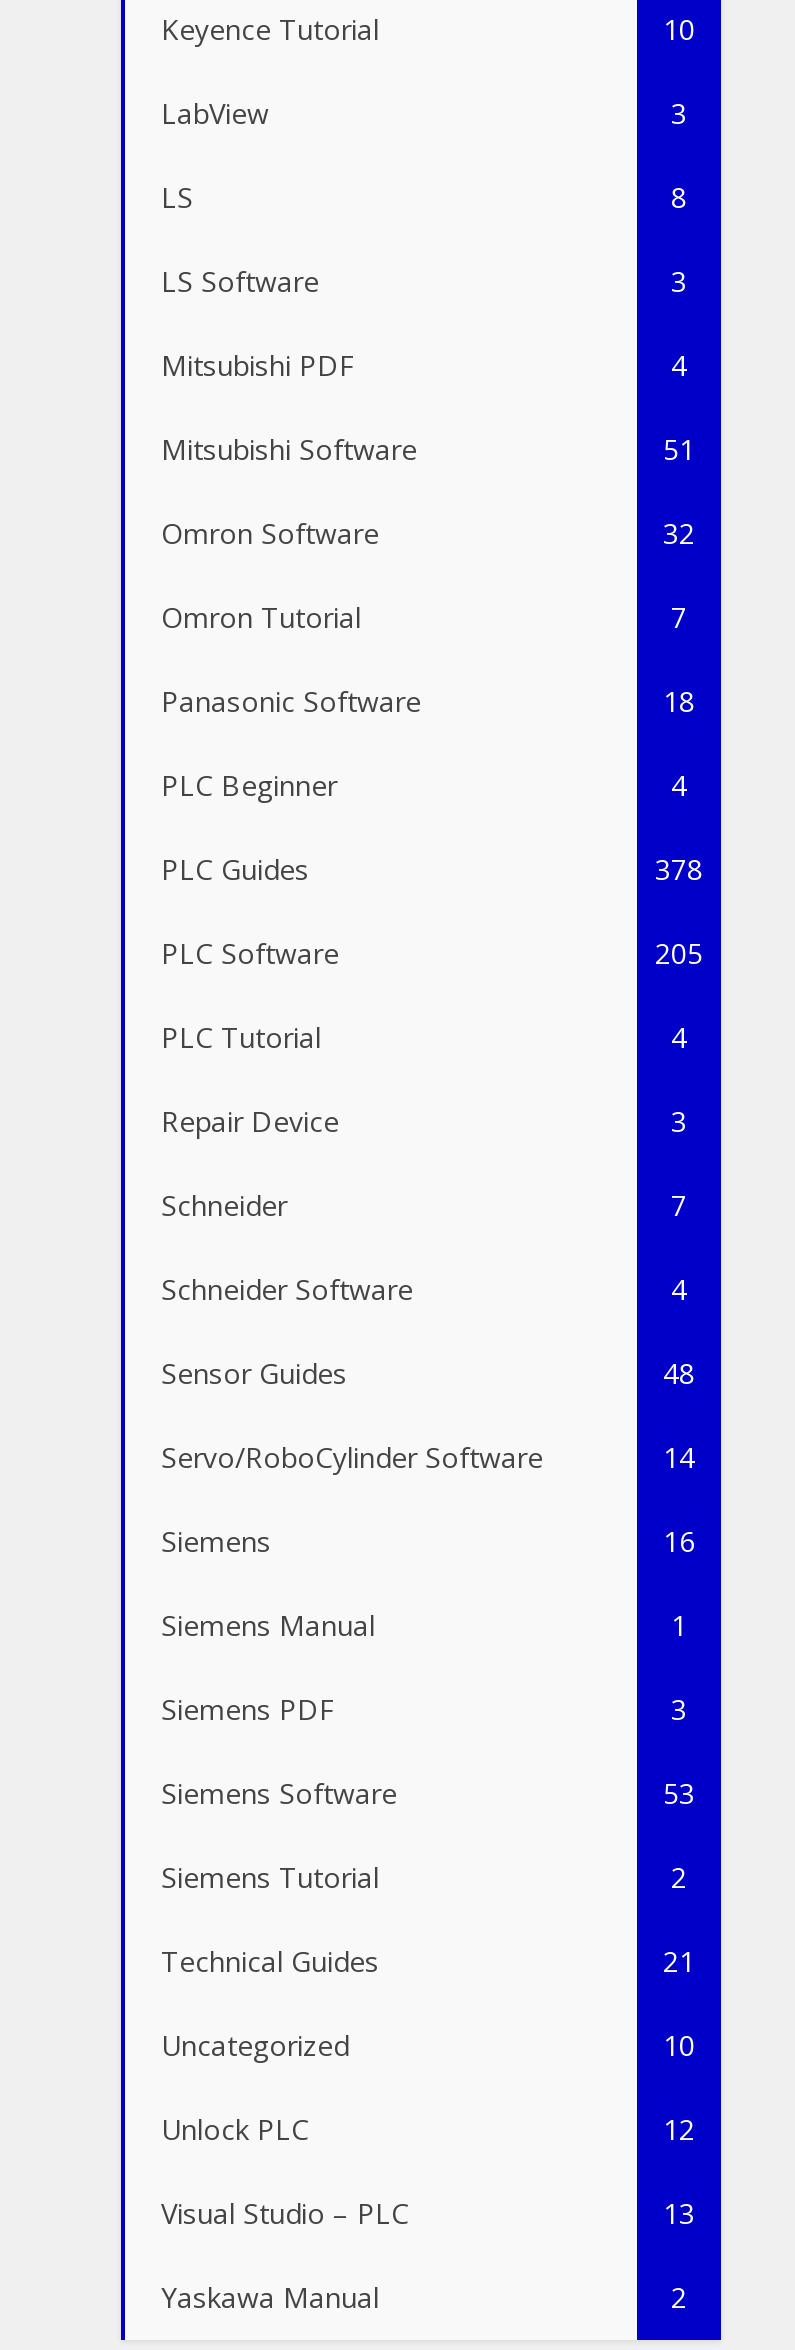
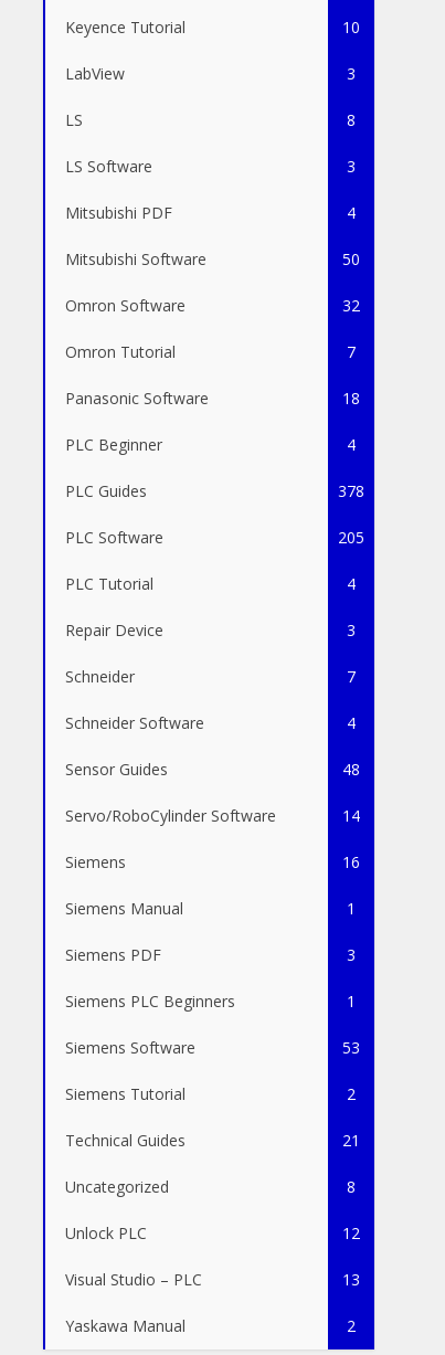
[663,429,695,467] 51 -> [342,248,360,269] 50
none -> [65,990,356,1011] Siemens PLC Beginners | 1
[663,2025,695,2063] 10 -> [347,1176,356,1197] 8

